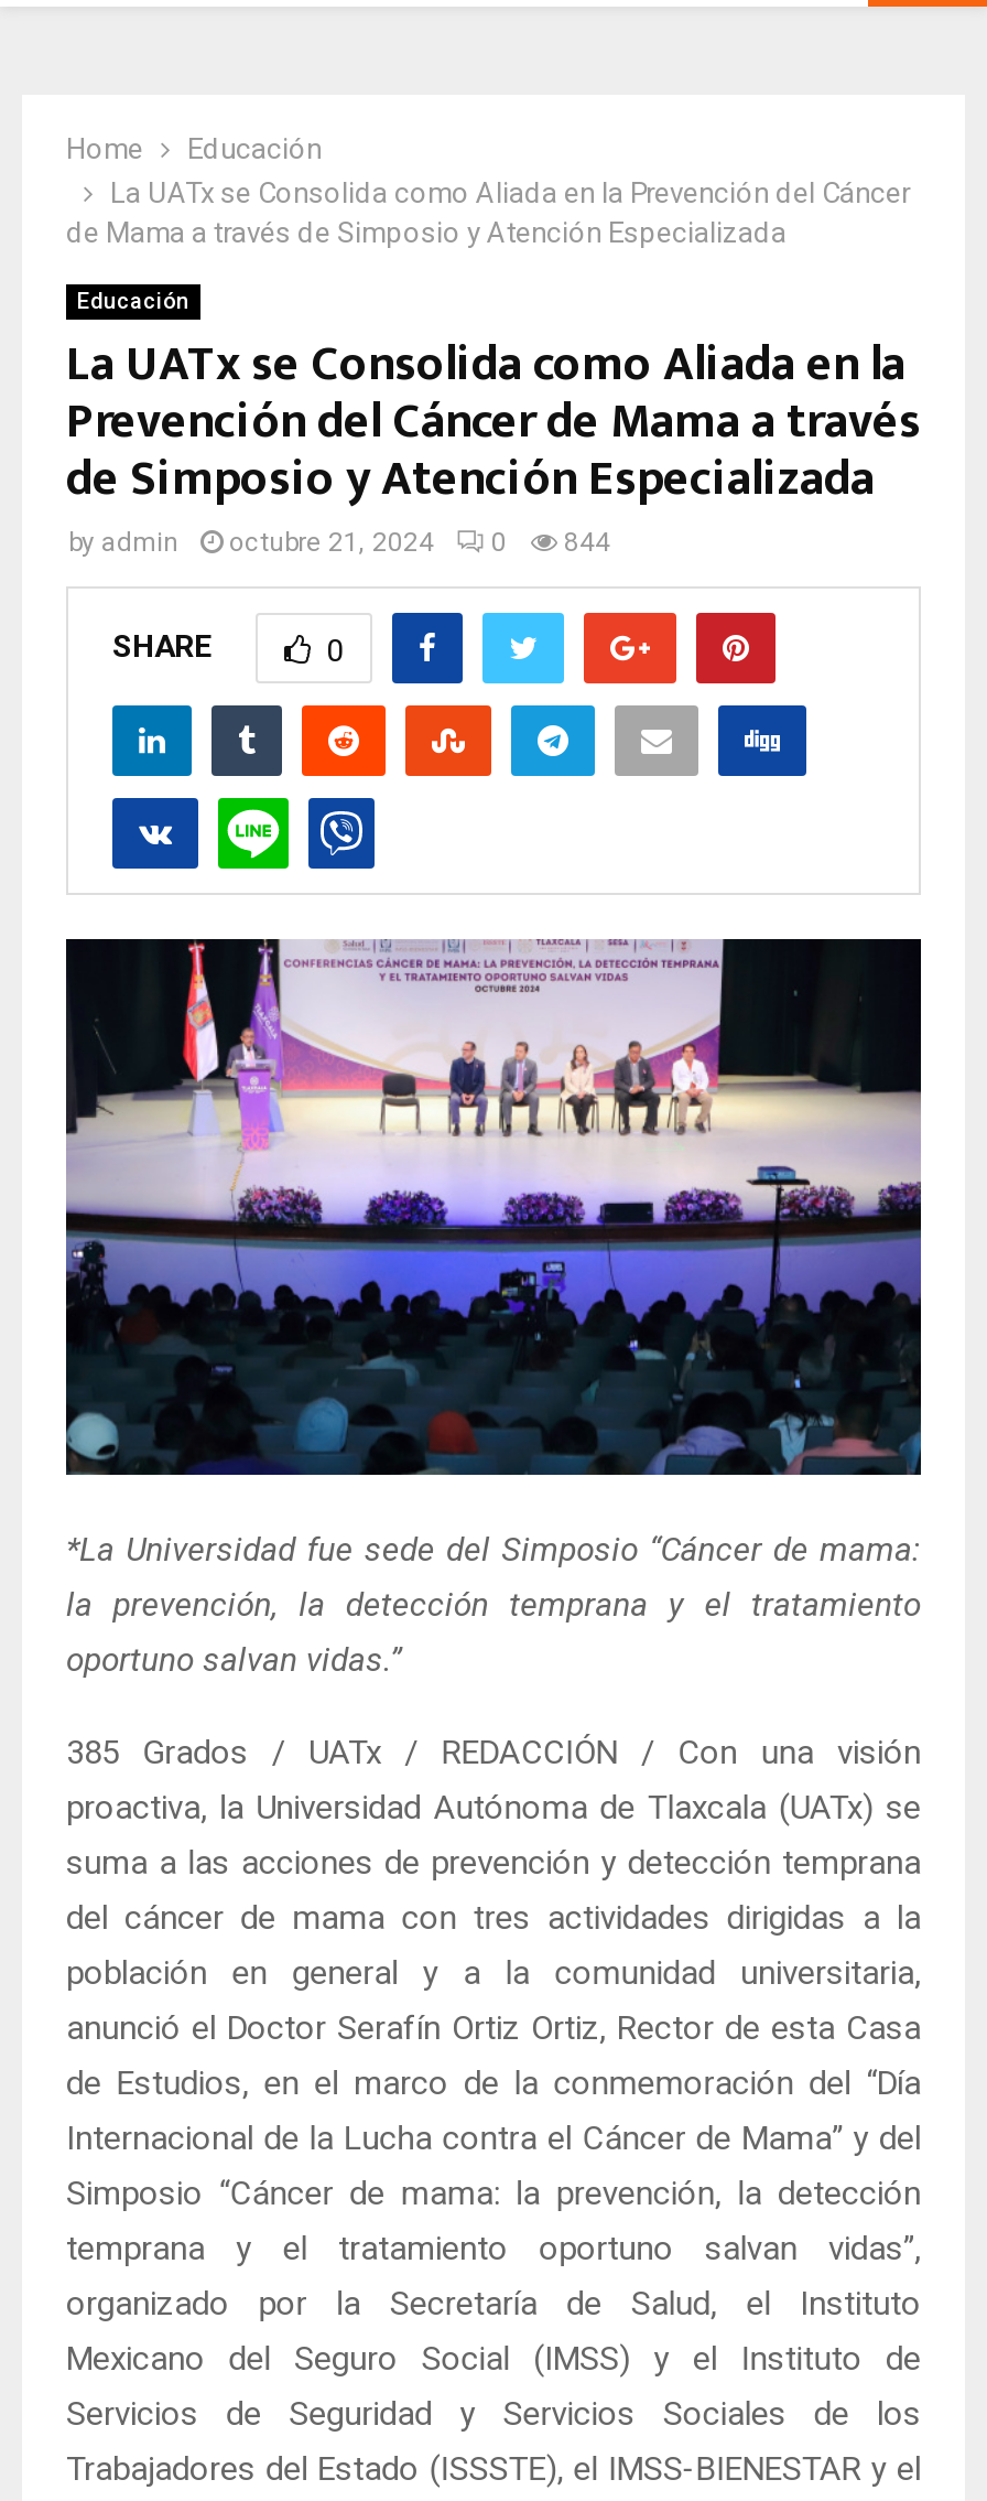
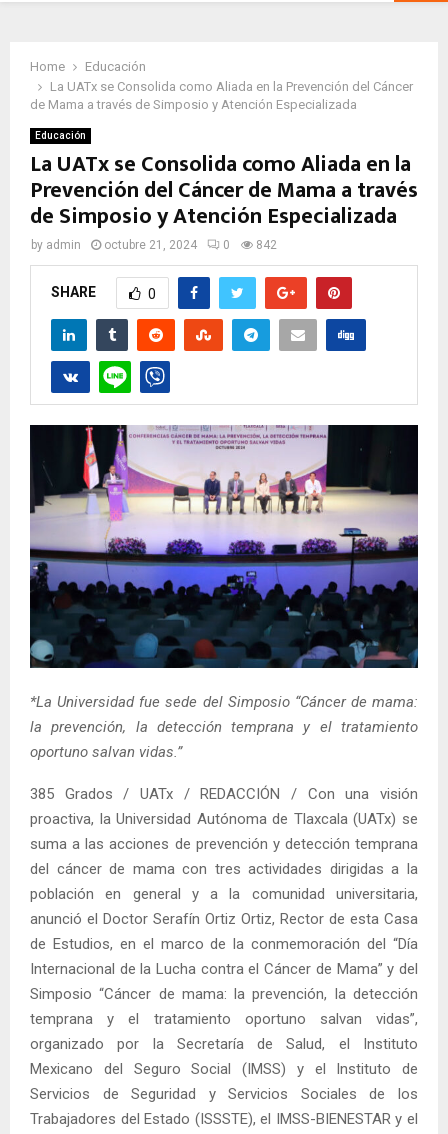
[68,527,610,558] by admin octubre 21, 2024 0 844 -> [31,238,277,252] by admin octubre 21, 2024 0 842

